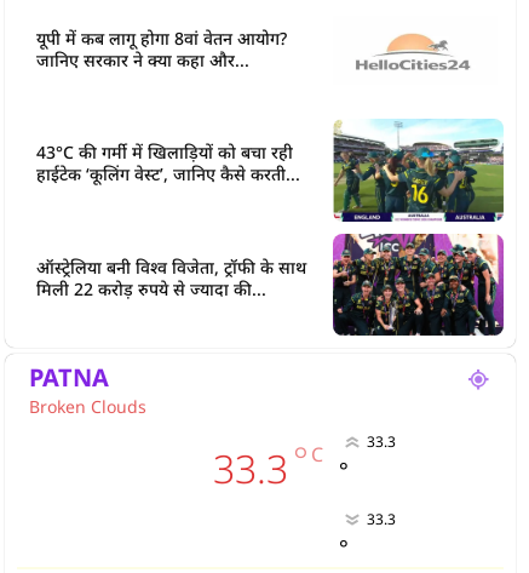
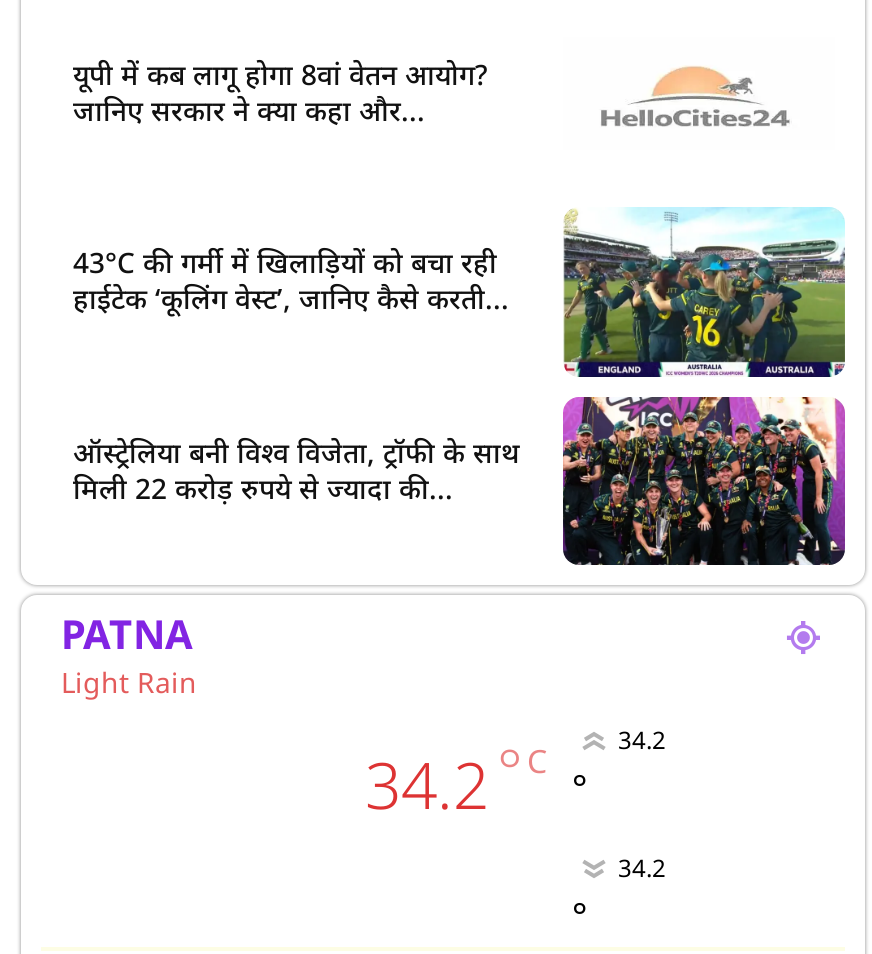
[29,395,395,494] Broken Clouds | 33.3 ° C | 33.3 -> [61,663,666,827] Light Rain | 34.2 ° C | 34.2
[366,509,395,530] 33.3 -> [618,851,666,885] 34.2

